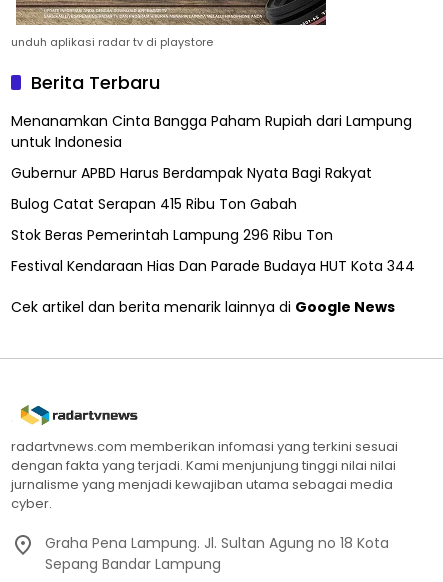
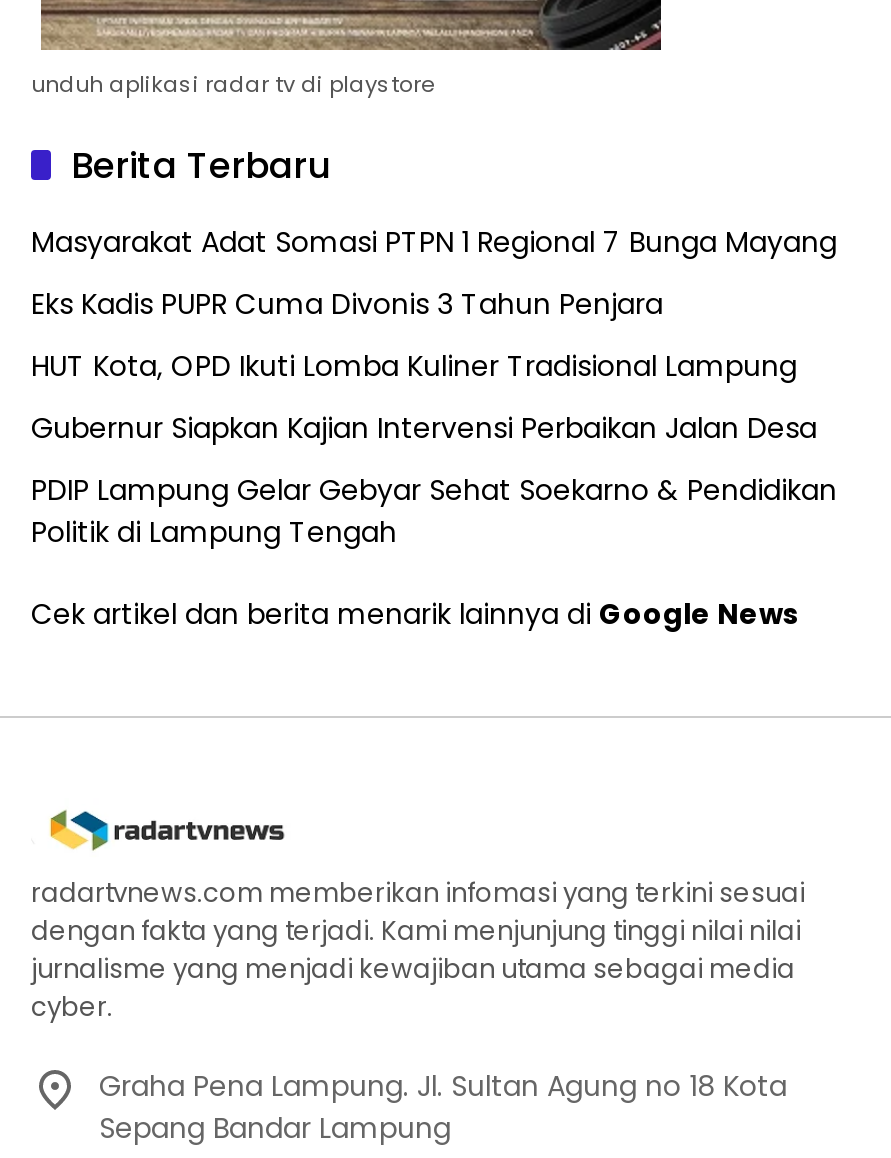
[11,111,412,152] Menanamkan Cinta Bangga Paham Rupiah dari Lampung | untuk Indonesia -> [31,221,837,261] Masyarakat Adat Somasi PTPN 1 Regional 7 Bunga Mayang
[11,163,372,183] Gubernur APBD Harus Berdampak Nyata Bagi Rakyat -> [31,283,663,323] Eks Kadis PUPR Cuma Divonis 3 Tahun Penjara
[11,194,297,214] Bulog Catat Serapan 415 Ribu Ton Gabah -> [31,345,797,385] HUT Kota, OPD Ikuti Lomba Kuliner Tradisional Lampung
[11,225,333,245] Stok Beras Pemerintah Lampung 296 Ribu Ton -> [31,407,817,447] Gubernur Siapkan Kajian Intervensi Perbaikan Jalan Desa
[11,256,415,276] Festival Kendaraan Hias Dan Parade Budaya HUT Kota 344 -> [31,469,837,551] PDIP Lampung Gelar Gebyar Sehat Soekarno & Pendidikan | Politik di Lampung Tengah

